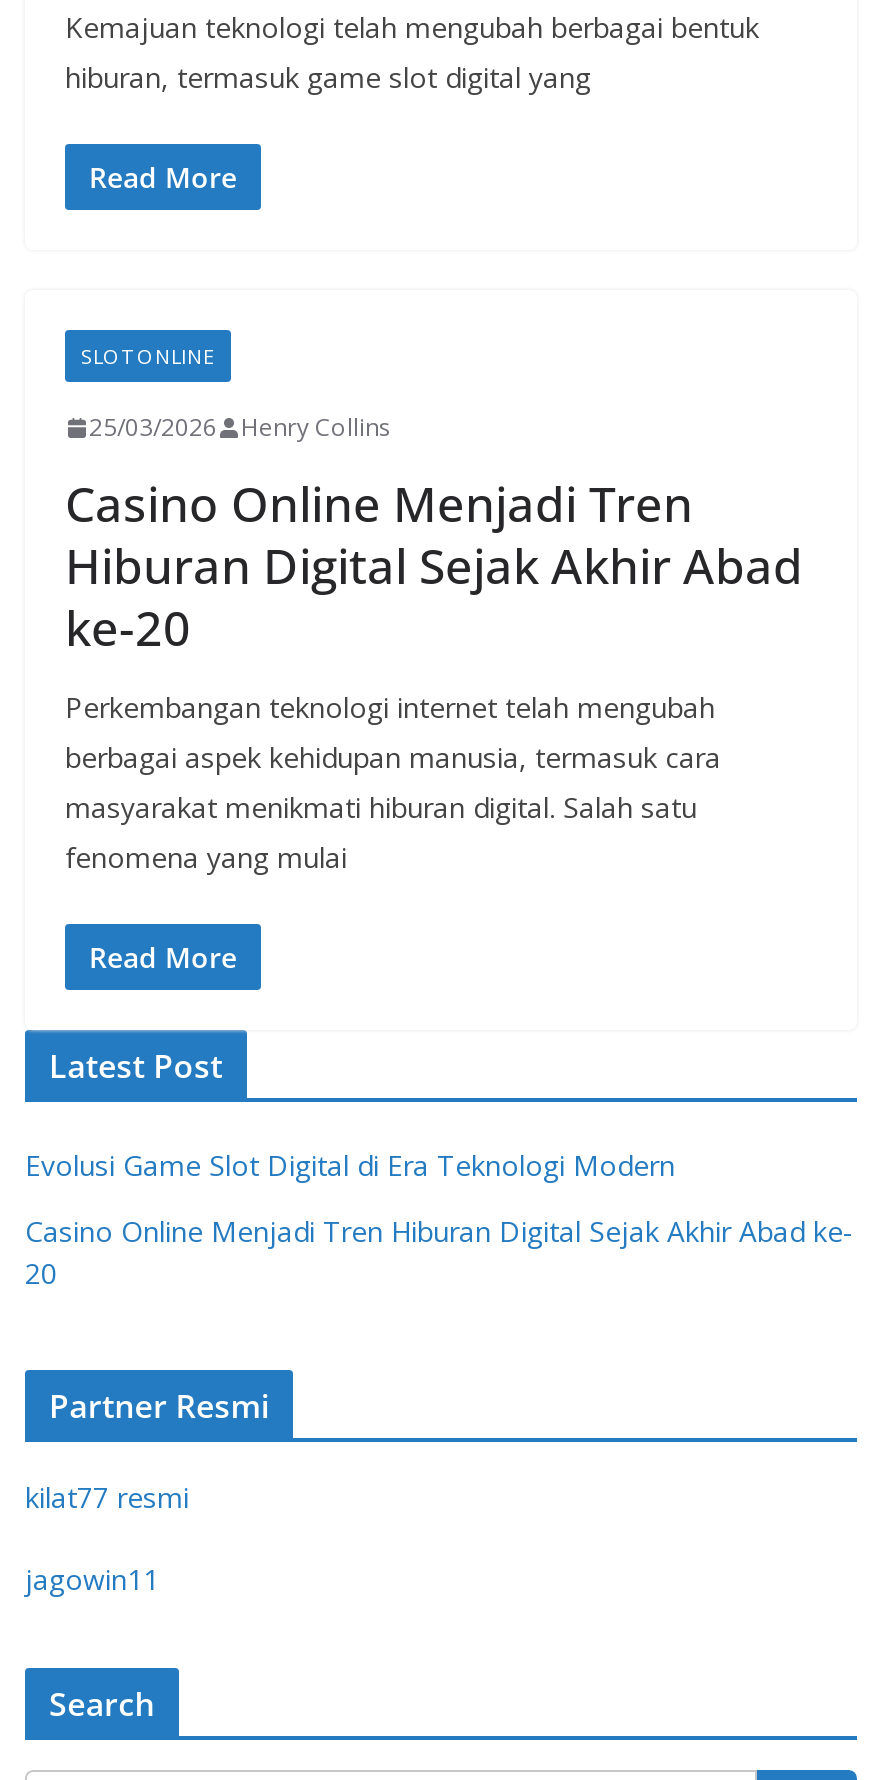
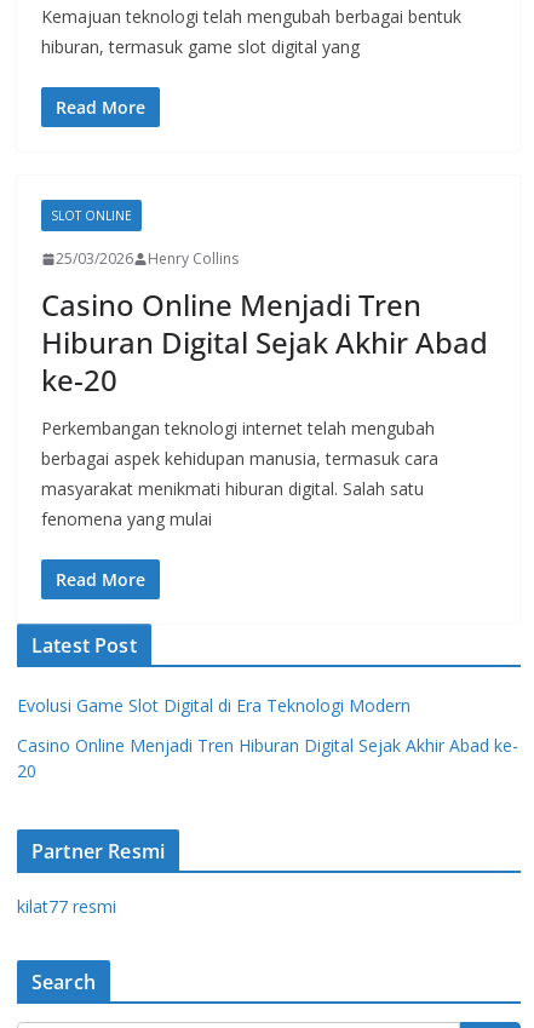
[25,1560,159,1598] jagowin11 -> none

